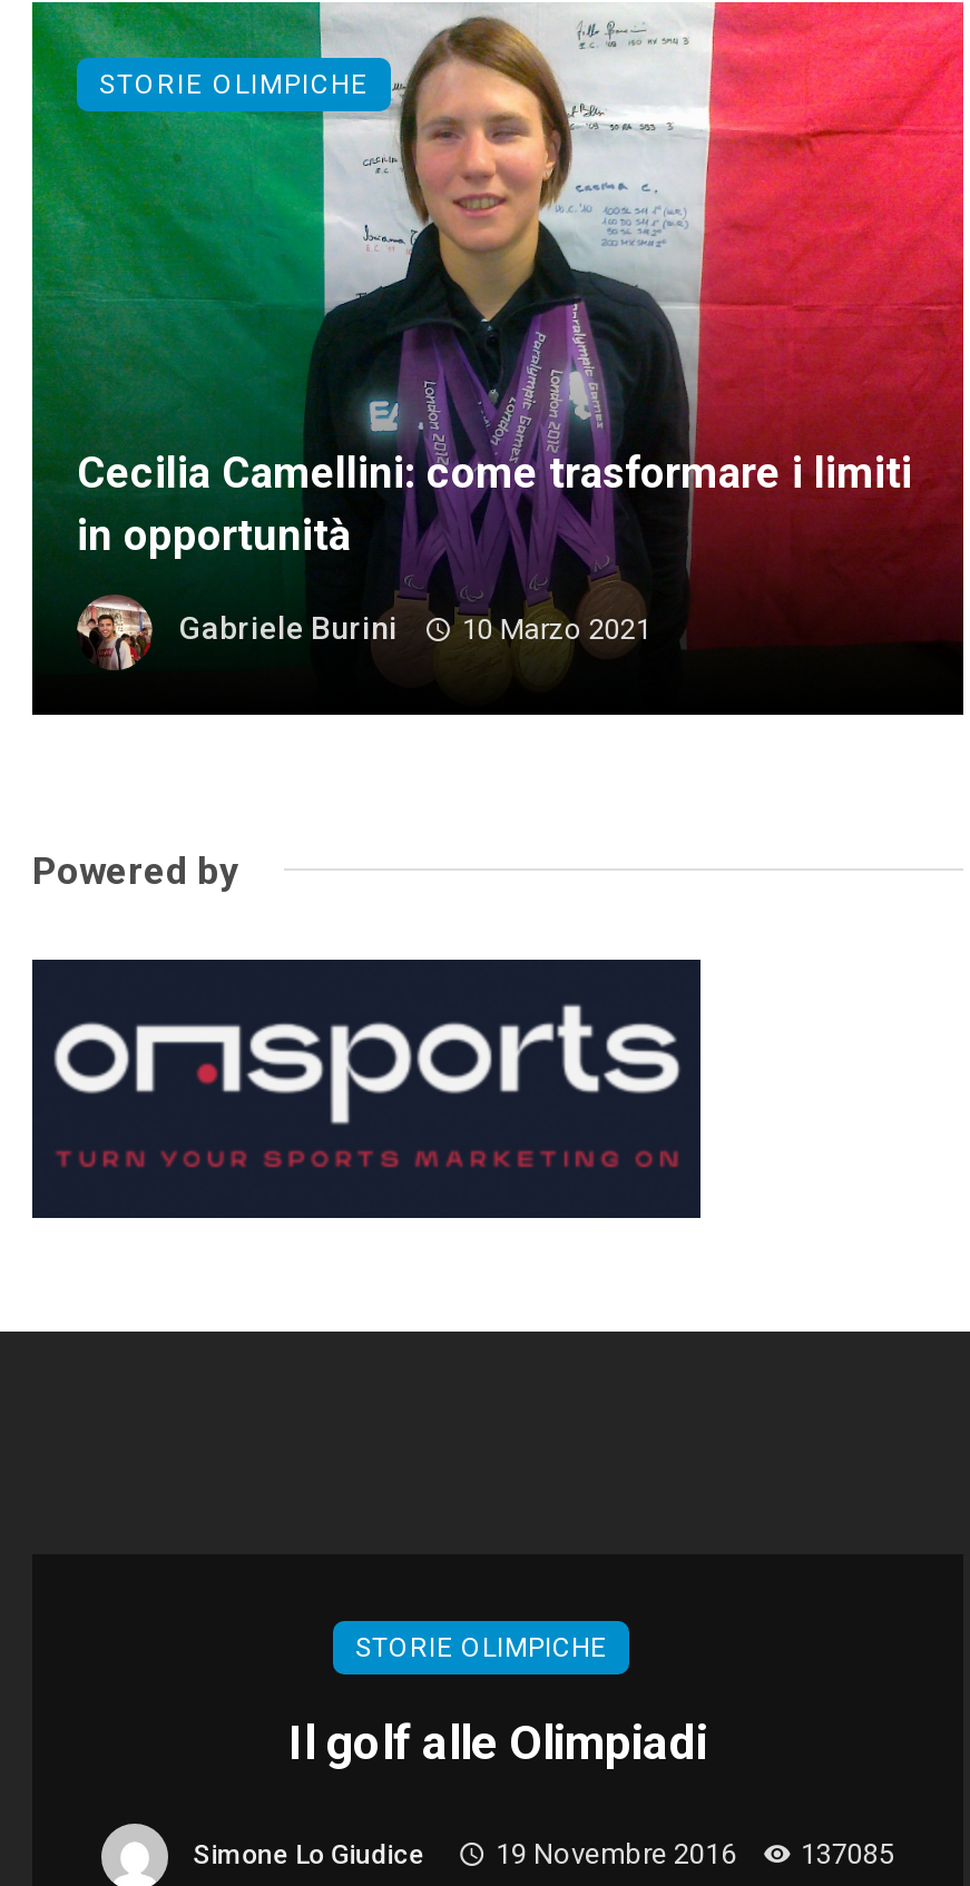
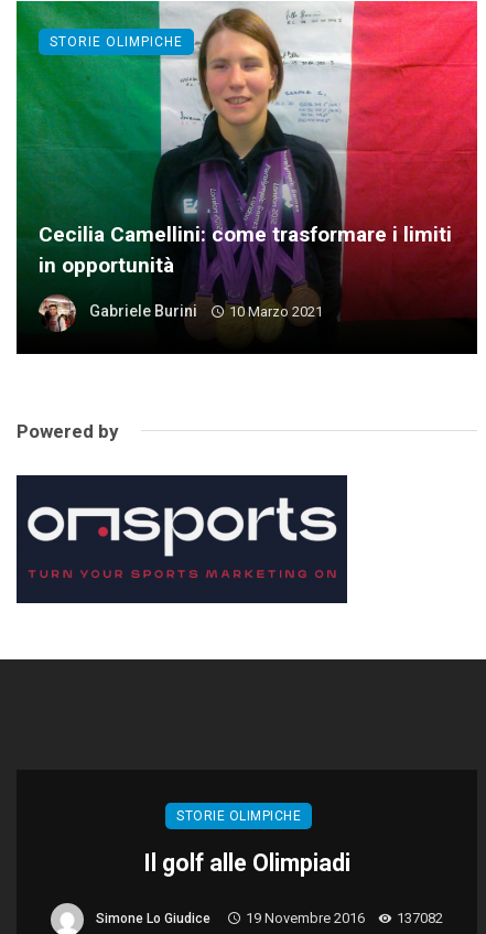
[496,1837,894,1871] 19 Novembre 2016 137085 -> [246,910,443,926] 19 Novembre 2016 137082

